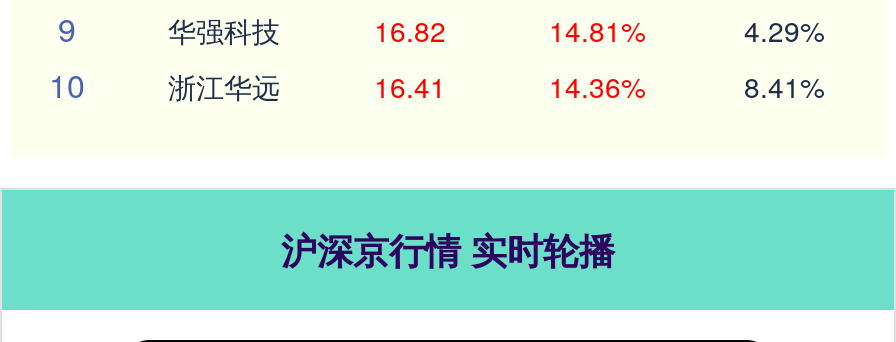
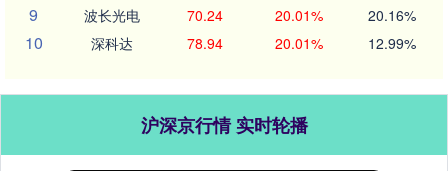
[168,10,824,50] 华强科技 | 16.82 | 14.81% | 4.29% -> [84,5,416,25] 波长光电 | 70.24 | 20.01% | 20.16%
[168,66,824,106] 浙江华远 | 16.41 | 14.36% | 8.41% -> [91,33,416,53] 深科达 | 78.94 | 20.01% | 12.99%

